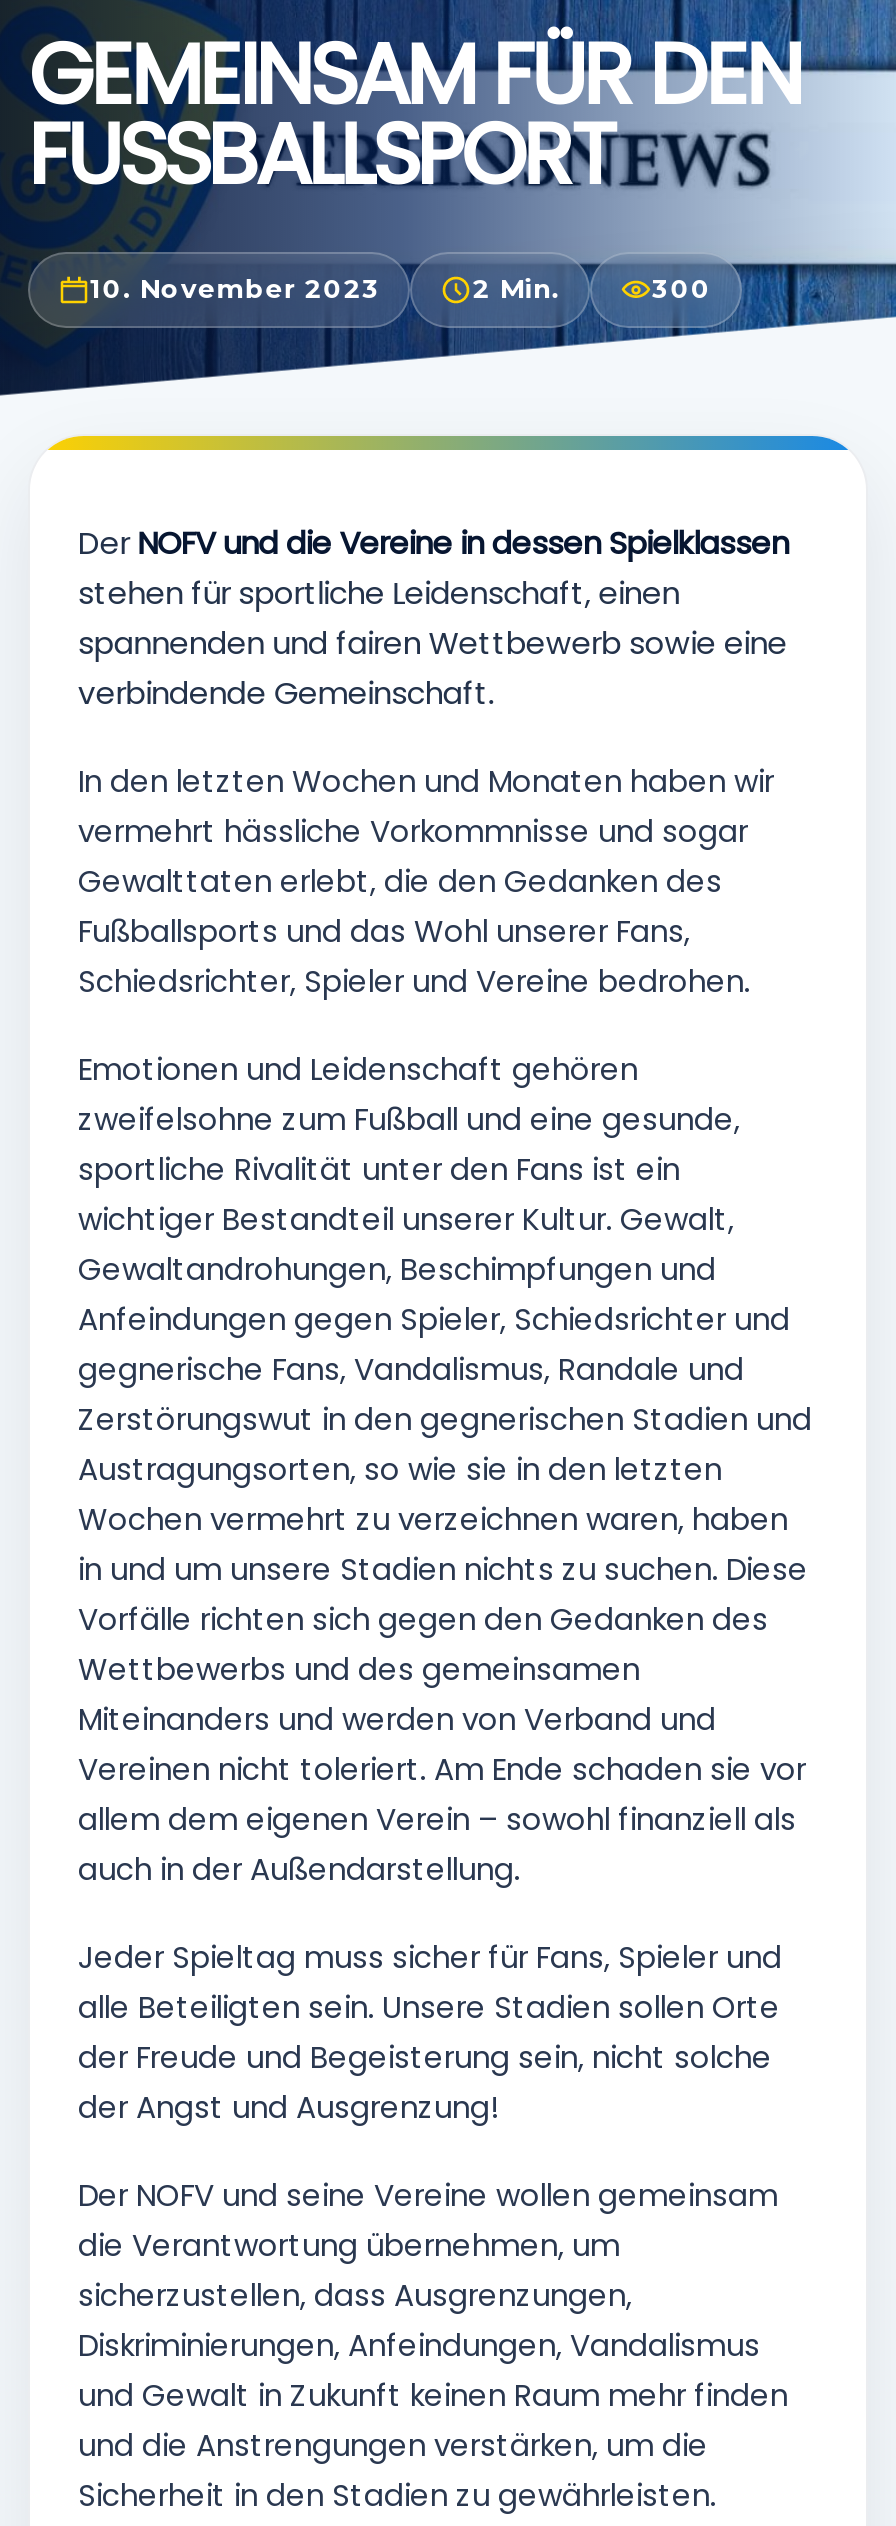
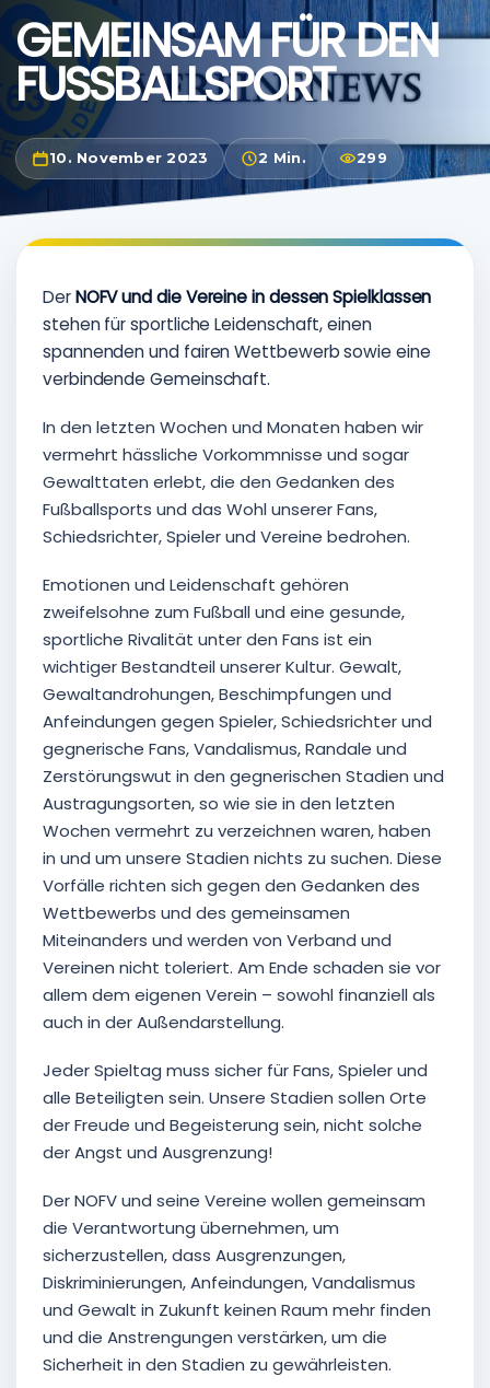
[652,272,712,304] 300 -> [357,149,387,166] 299

